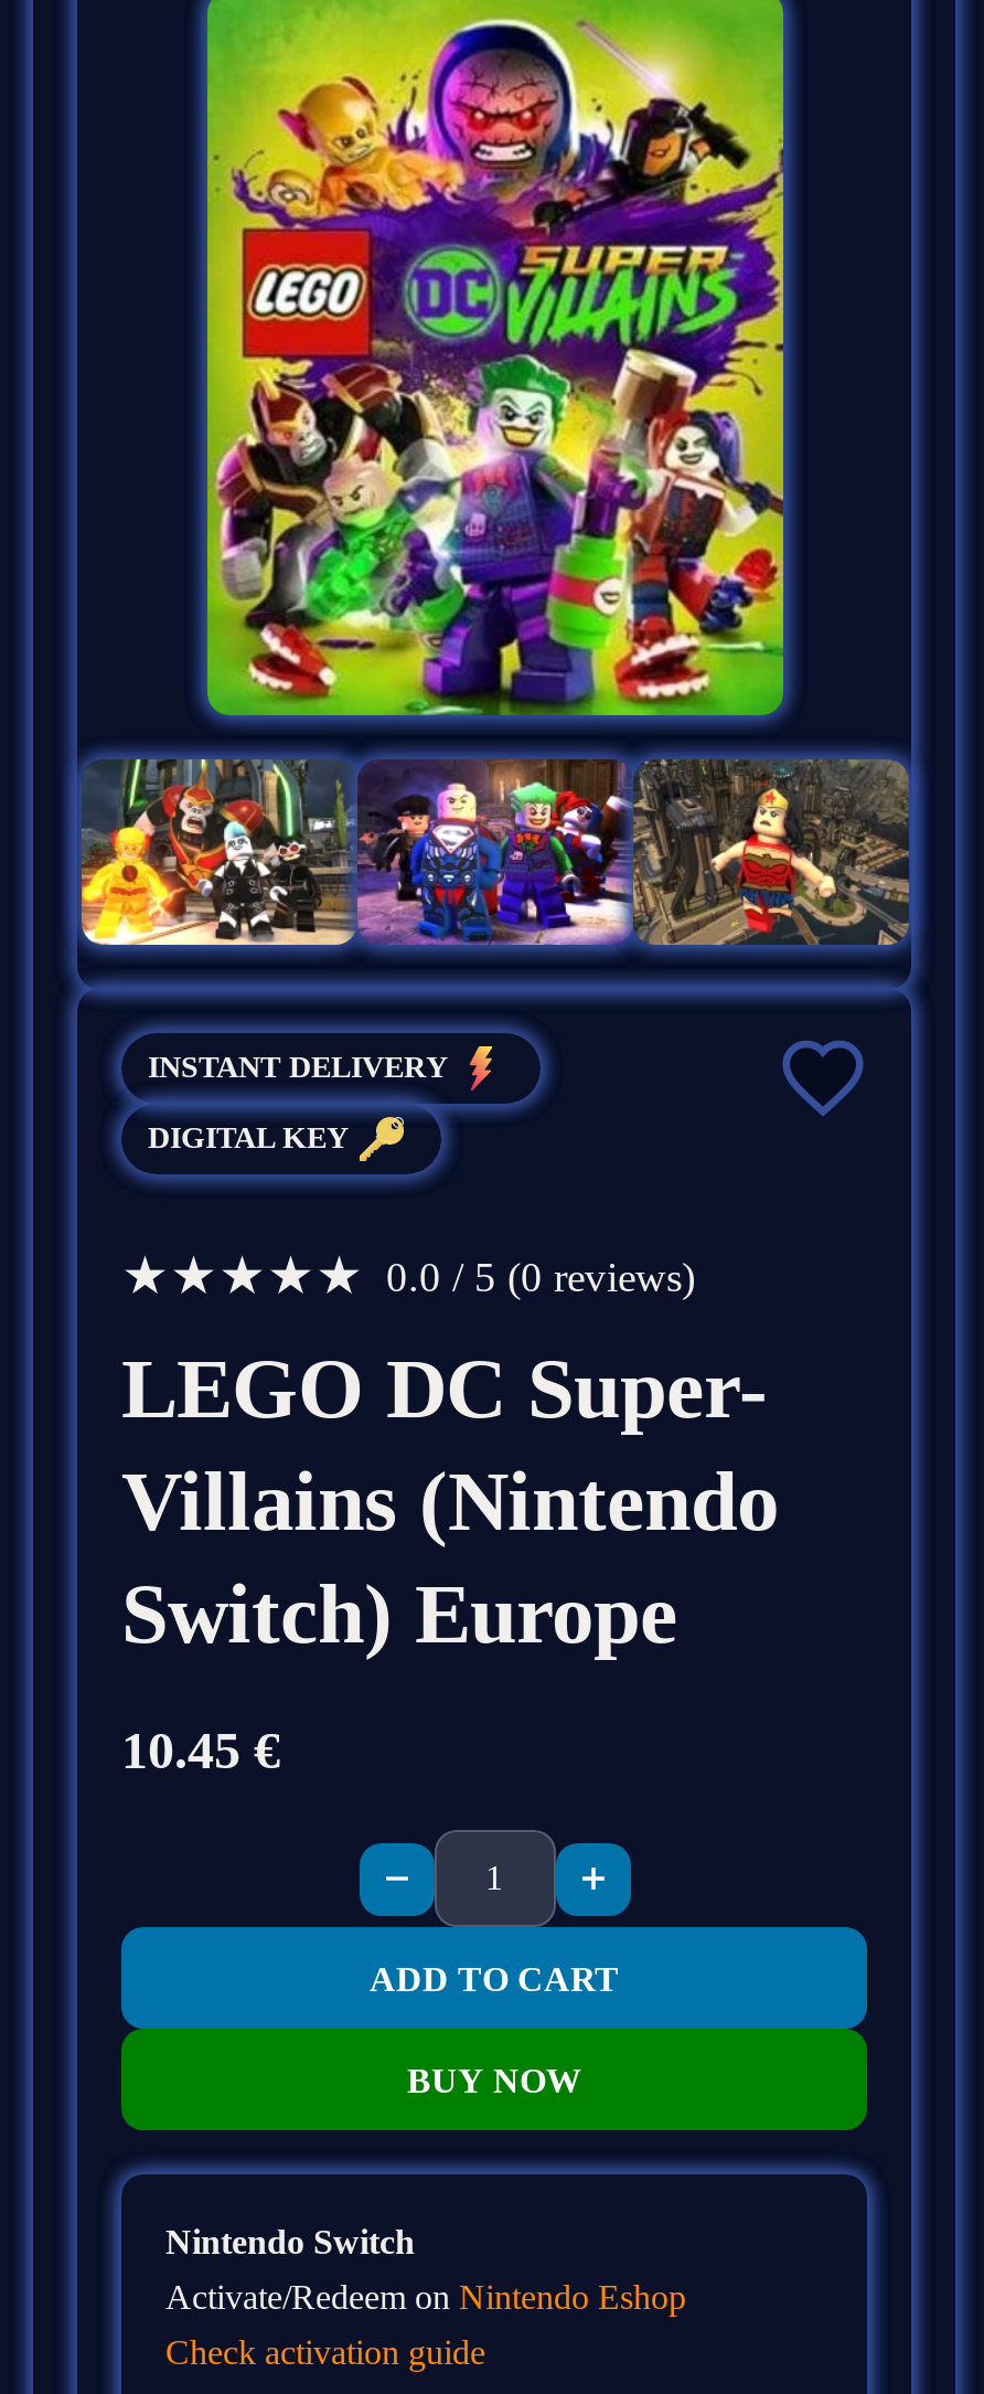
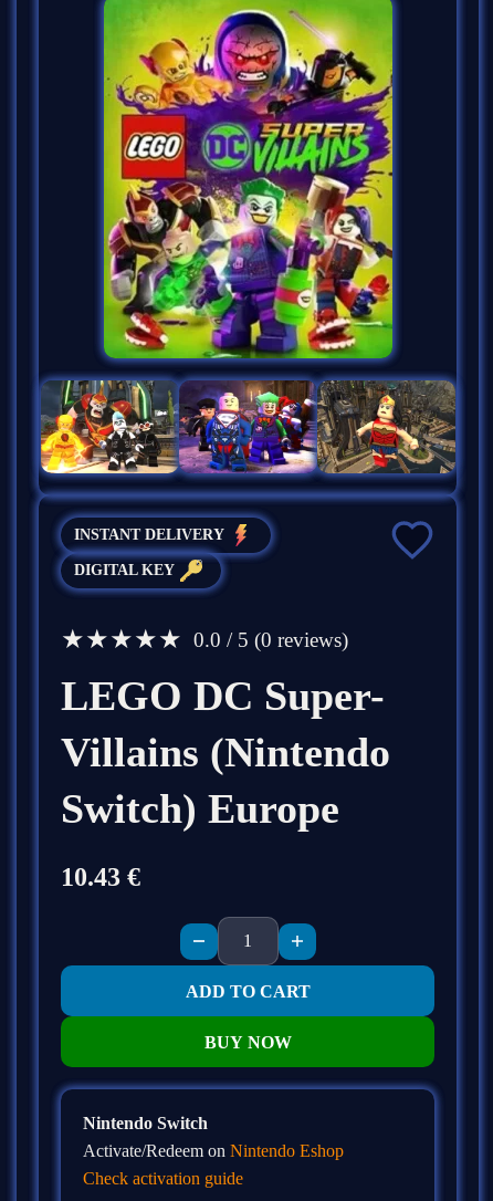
[121,1722,280,1779] 10.45 € -> [61,863,140,891] 10.43 €

